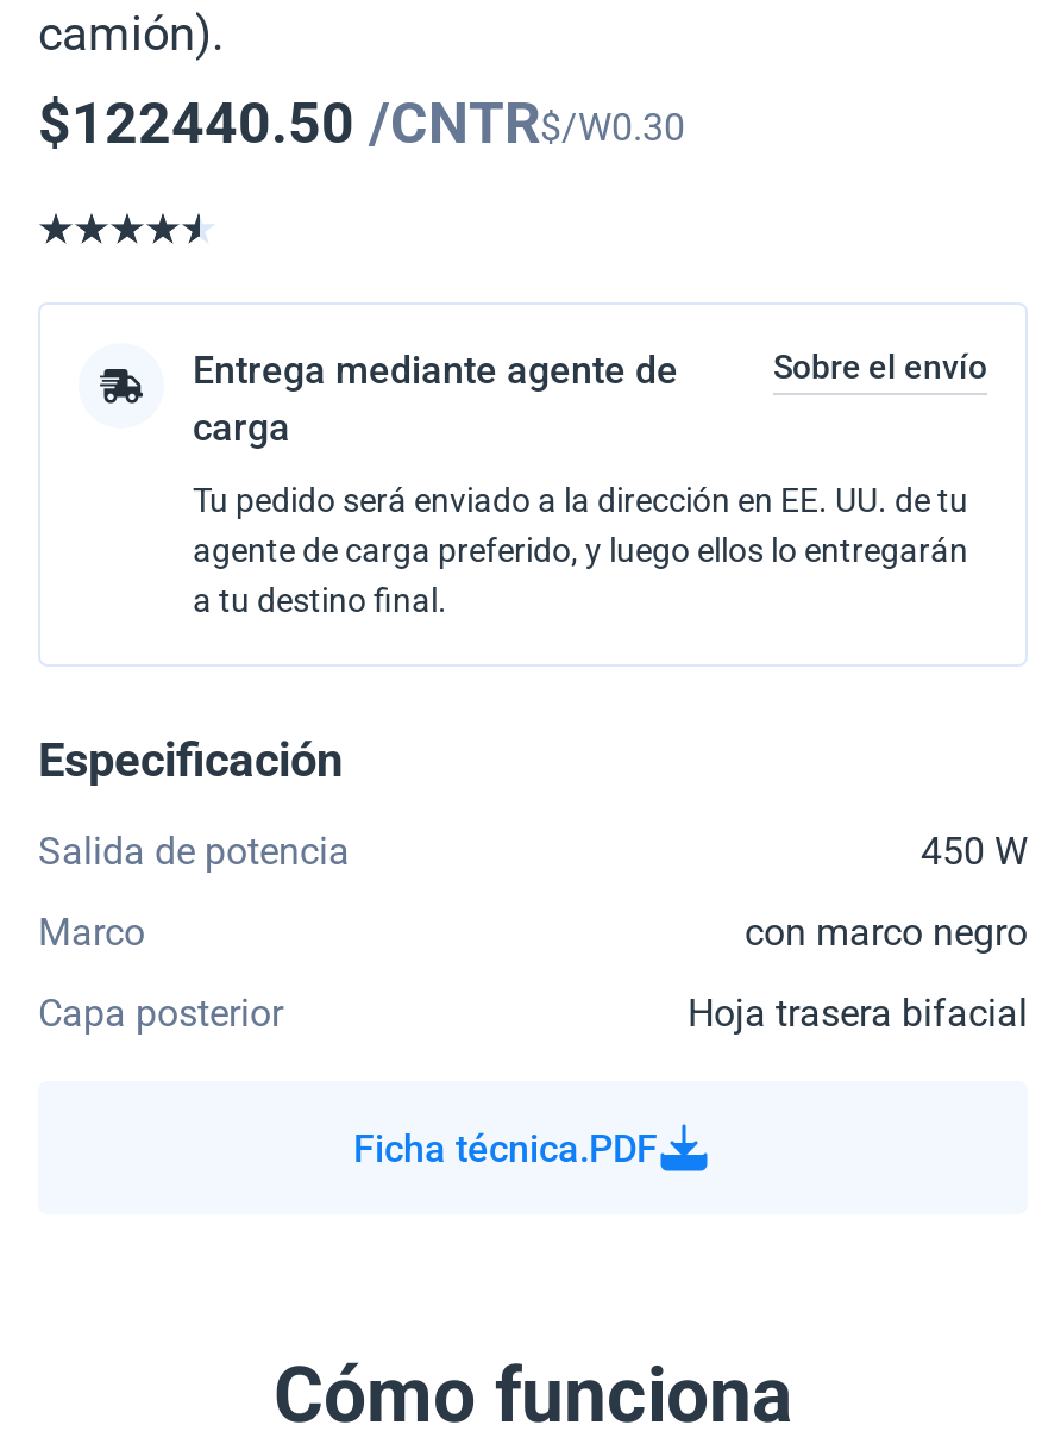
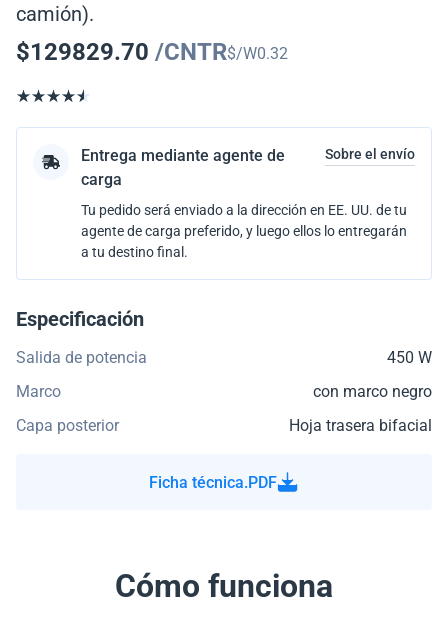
[38,90,685,157] $122440.50 /CNTR$/W0.30 -> [16,38,288,66] $129829.70 /CNTR$/W0.32

